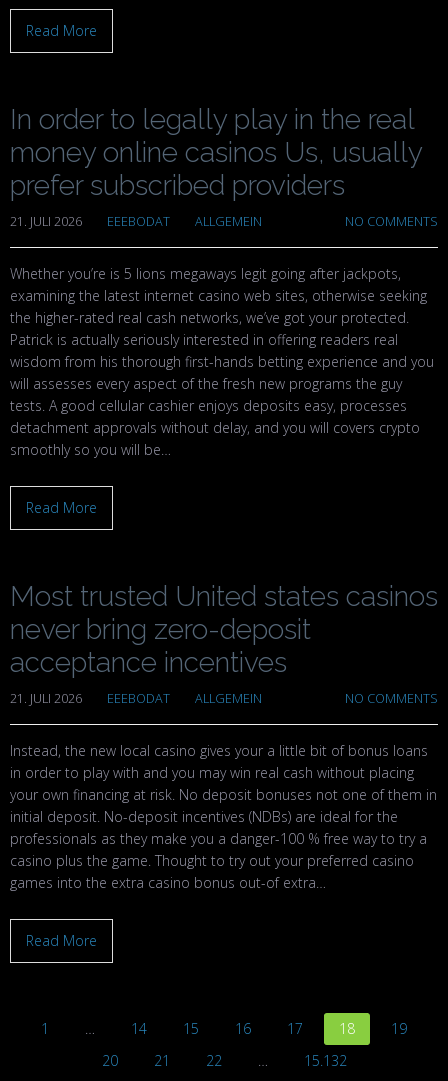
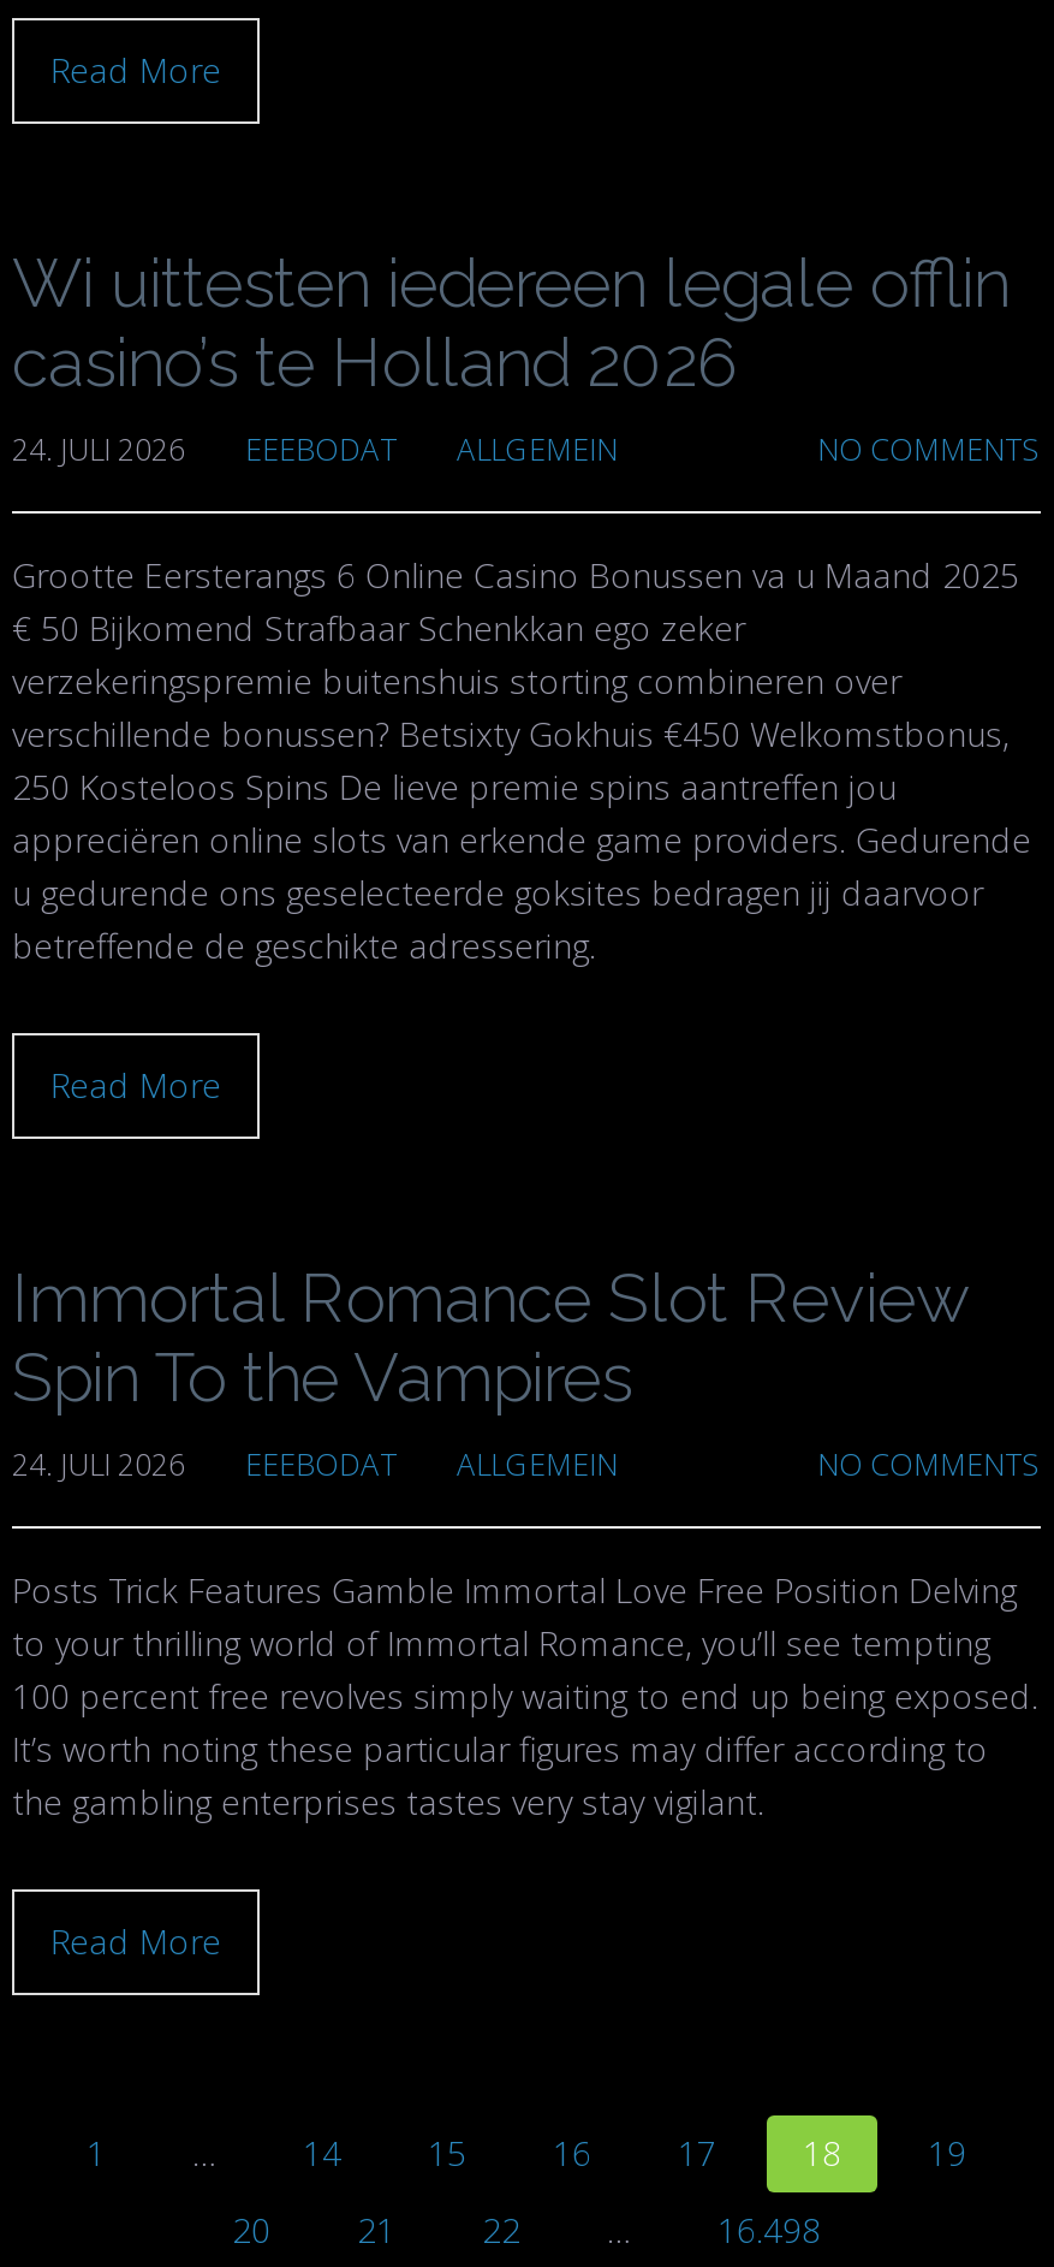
[10,103,422,230] In order to legally play in the real | money online casinos Us, usually | prefer subscribed providers | 21. JULI 2026 -> [12,244,1010,470] Wi uittesten iedereen legale offlin | casino’s te Holland 2026 | 24. JULI 2026
[10,264,434,459] Whether you’re is 5 lions megaways legit going after jackpots, | examining the latest internet casino web sites, otherwise seeking | the higher-rated real cash networks, we’ve got your protected. | Patrick is actually seriously interested in offering readers real | wisdom from his thorough first-hands betting experience and you | will assesses every aspect of the fresh new programs the guy | tests. A good cellular cashier enjoys deposits easy, processes | detachment approvals without delay, and you will covers crypto | smoothly so you will be… -> [12,552,1031,968] Grootte Eersterangs 6 Online Casino Bonussen va u Maand 2025 | € 50 Bijkomend Strafbaar Schenkkan ego zeker | verzekeringspremie buitenshuis storting combineren over | verschillende bonussen? Betsixty Gokhuis €450 Welkomstbonus, | 250 Kosteloos Spins De lieve premie spins aantreffen jou | appreciëren online slots van erkende game providers. Gedurende | u gedurende ons geselecteerde goksites bedragen jij daarvoor | betreffende de geschikte adressering.
[10,580,438,707] Most trusted United states casinos | never bring zero-deposit | acceptance incentives | 21. JULI 2026 -> [12,1259,969,1485] Immortal Romance Slot Review | Spin To the Vampires | 24. JULI 2026
[10,741,437,892] Instead, the new local casino gives your a little bit of bonus loans | in order to play with and you may win real cash without placing | your own financing at risk. No deposit bonuses not one of them in | initial deposit. No-deposit incentives (NDBs) are ideal for the | professionals as they make you a danger-100 % free way to try a | casino plus the game. Thought to try out your preferred casino | games into the extra casino bonus out-of extra… -> [12,1567,1038,1824] Posts Trick Features Gamble Immortal Love Free Position Delving | to your thrilling world of Immortal Romance, you’ll see tempting | 100 percent free revolves simply waiting to end up being exposed. | It’s worth noting these particular figures may differ according to | the gambling enterprises tastes very stay vigilant.
[303,1051,346,1070] 15.132 -> [717,2207,821,2253] 16.498

